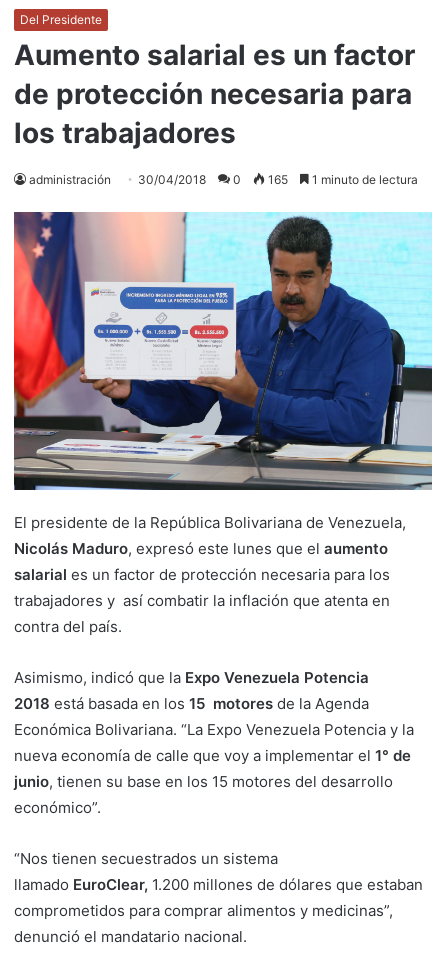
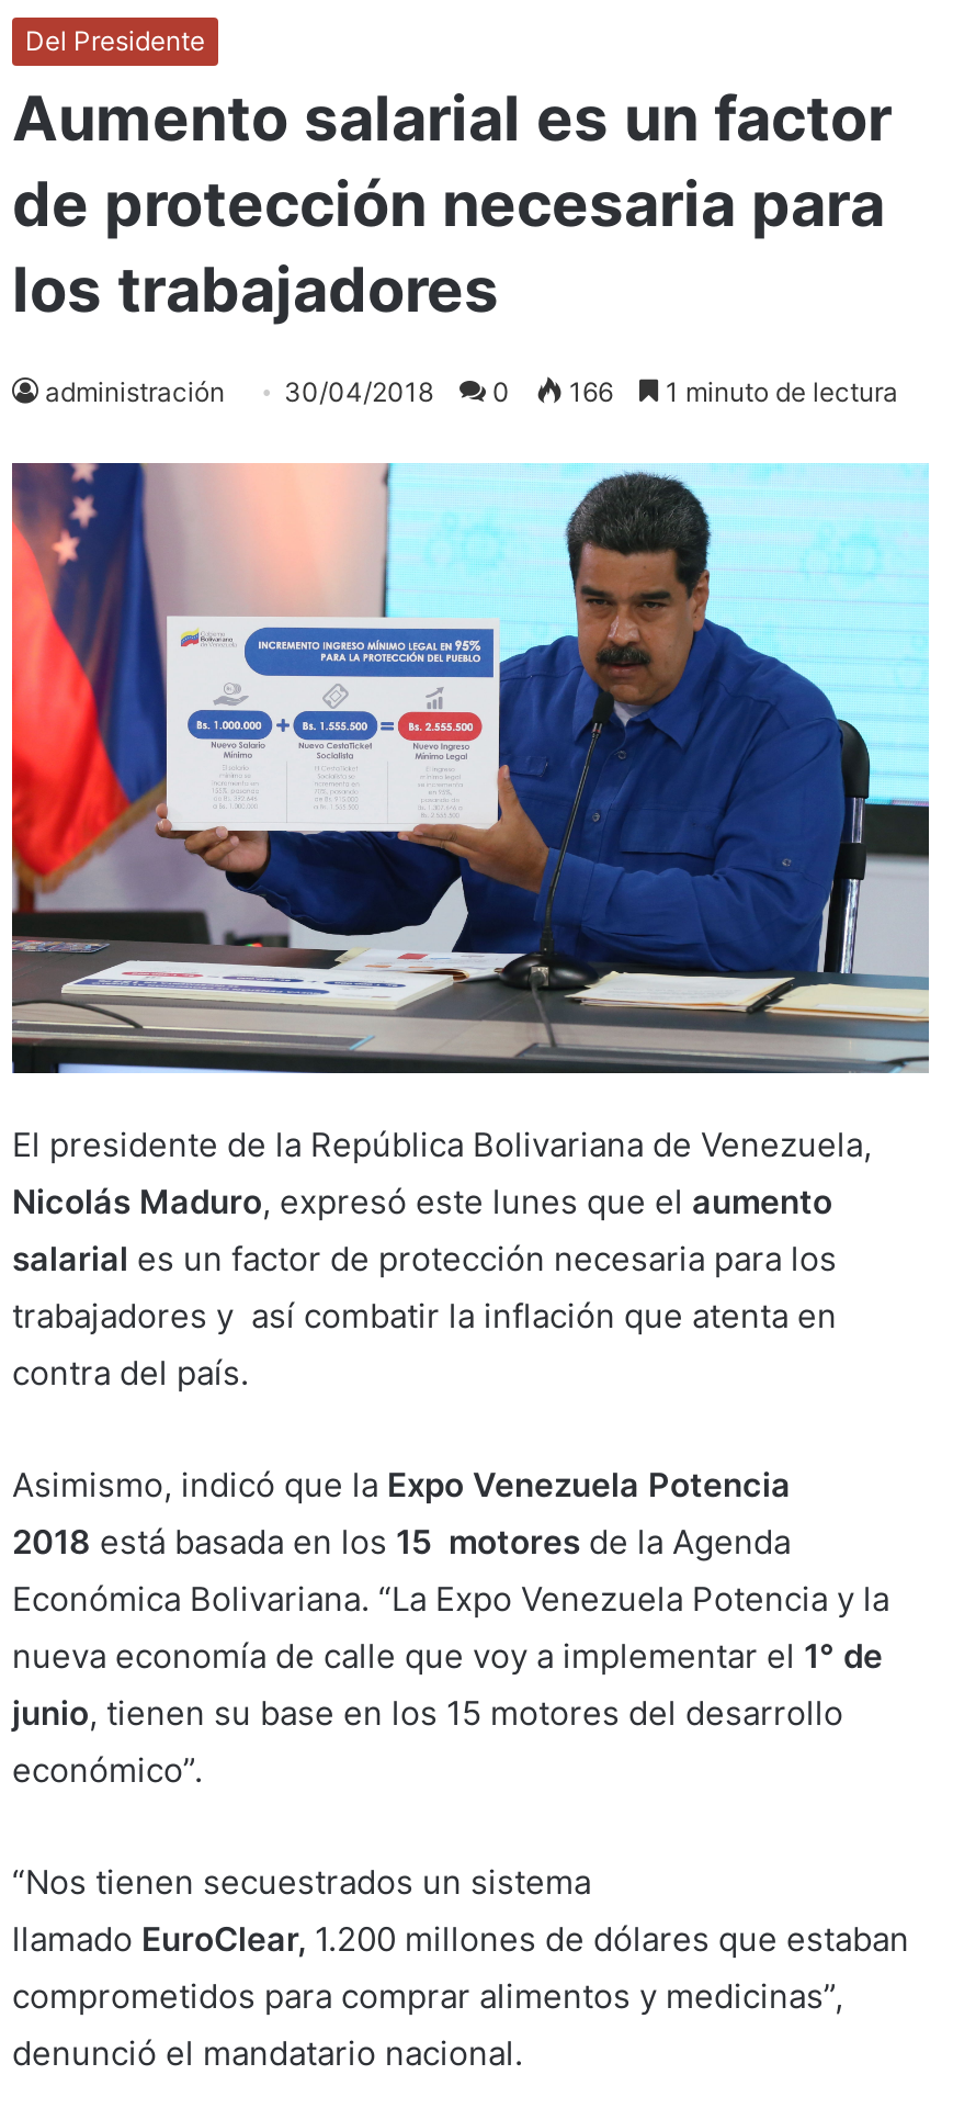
[29,172,418,187] administración 30/04/2018 0 165 1 minuto de lectura -> [45,375,898,408] administración 30/04/2018 0 166 1 minuto de lectura

